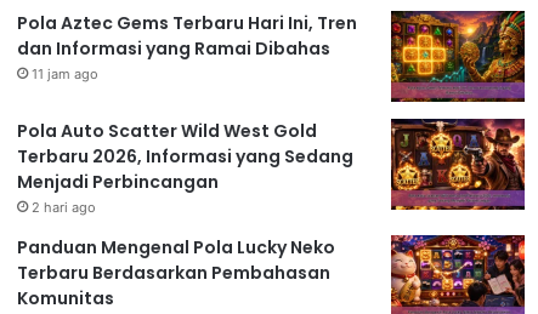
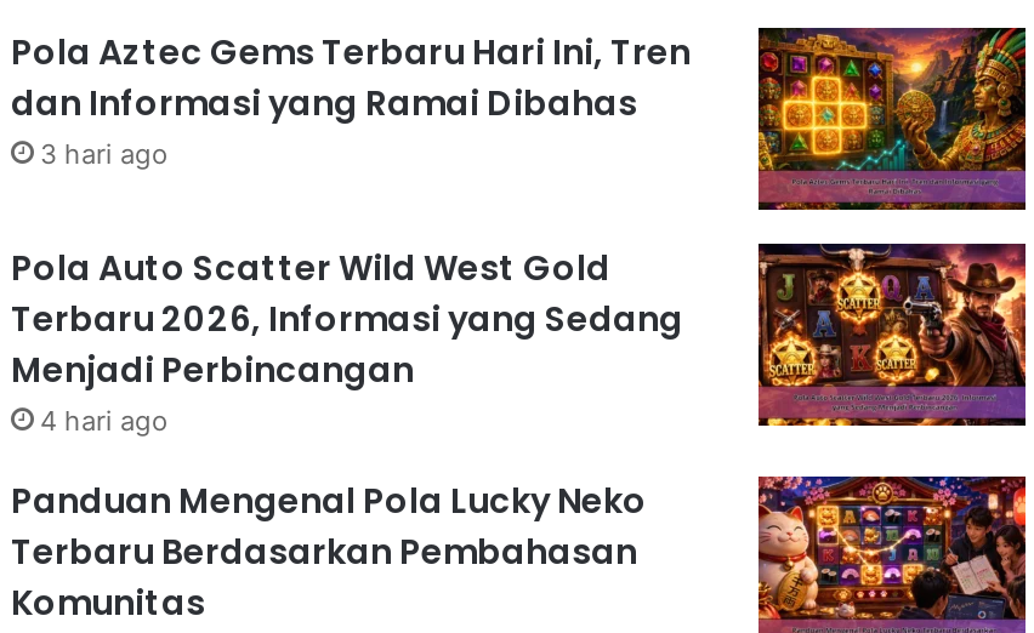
[32,65,98,82] 11 jam ago -> [40,136,169,170] 3 hari ago
[32,199,96,216] 2 hari ago -> [40,402,169,436] 4 hari ago

